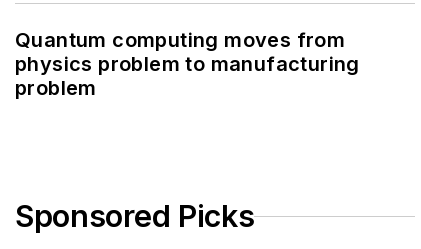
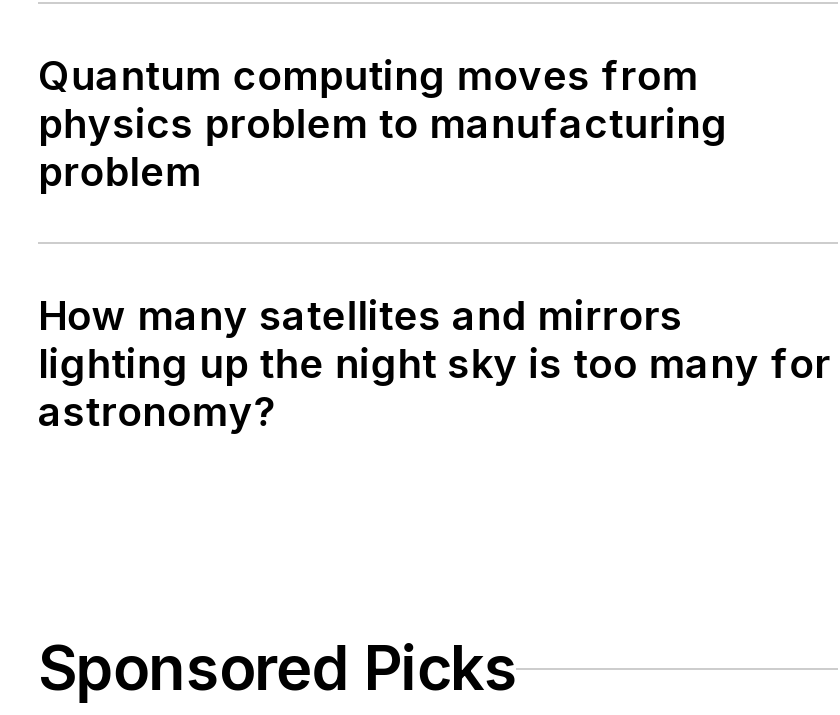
none -> [38,292,831,436] How many satellites and mirrors | lighting up the night sky is too many for | astronomy?

